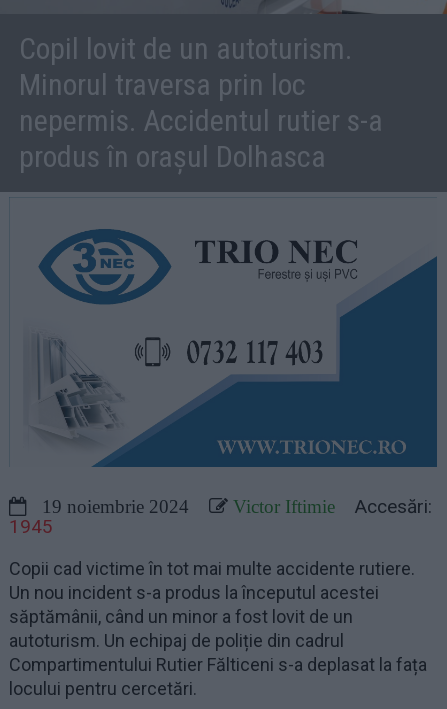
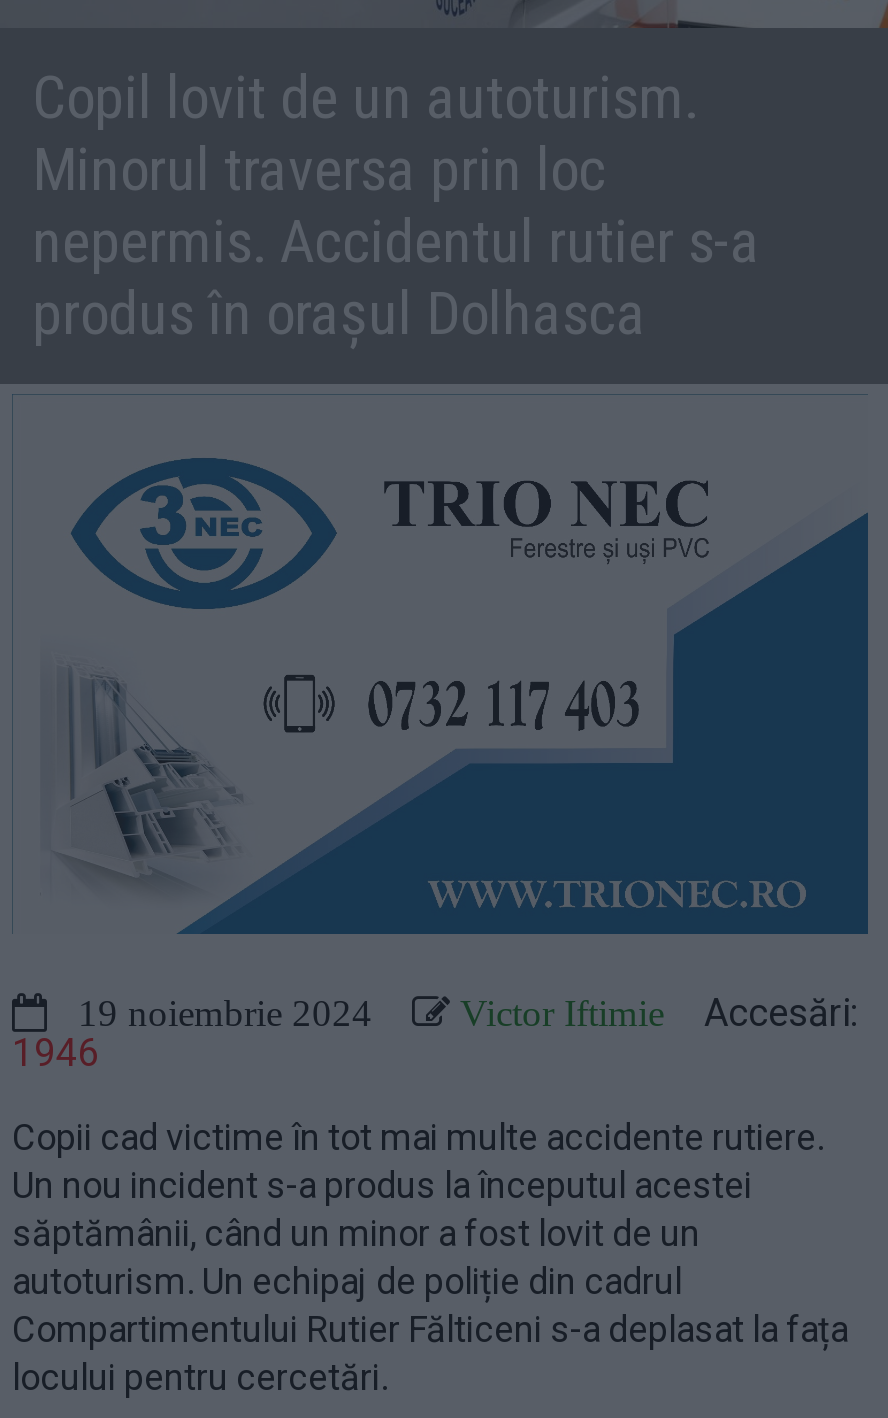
[9,515,53,538] 1945 -> [12,1030,100,1076] 1946

